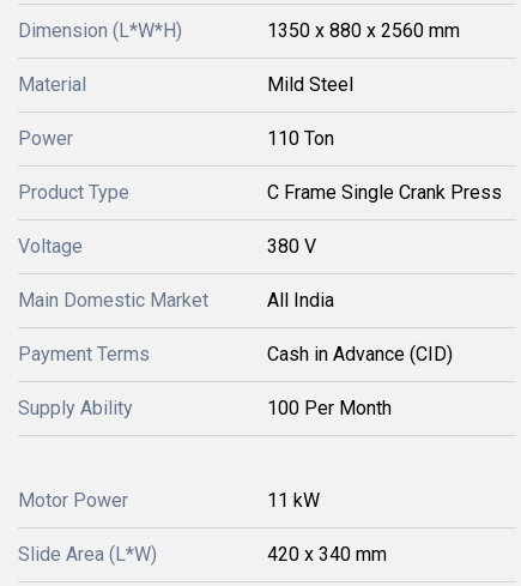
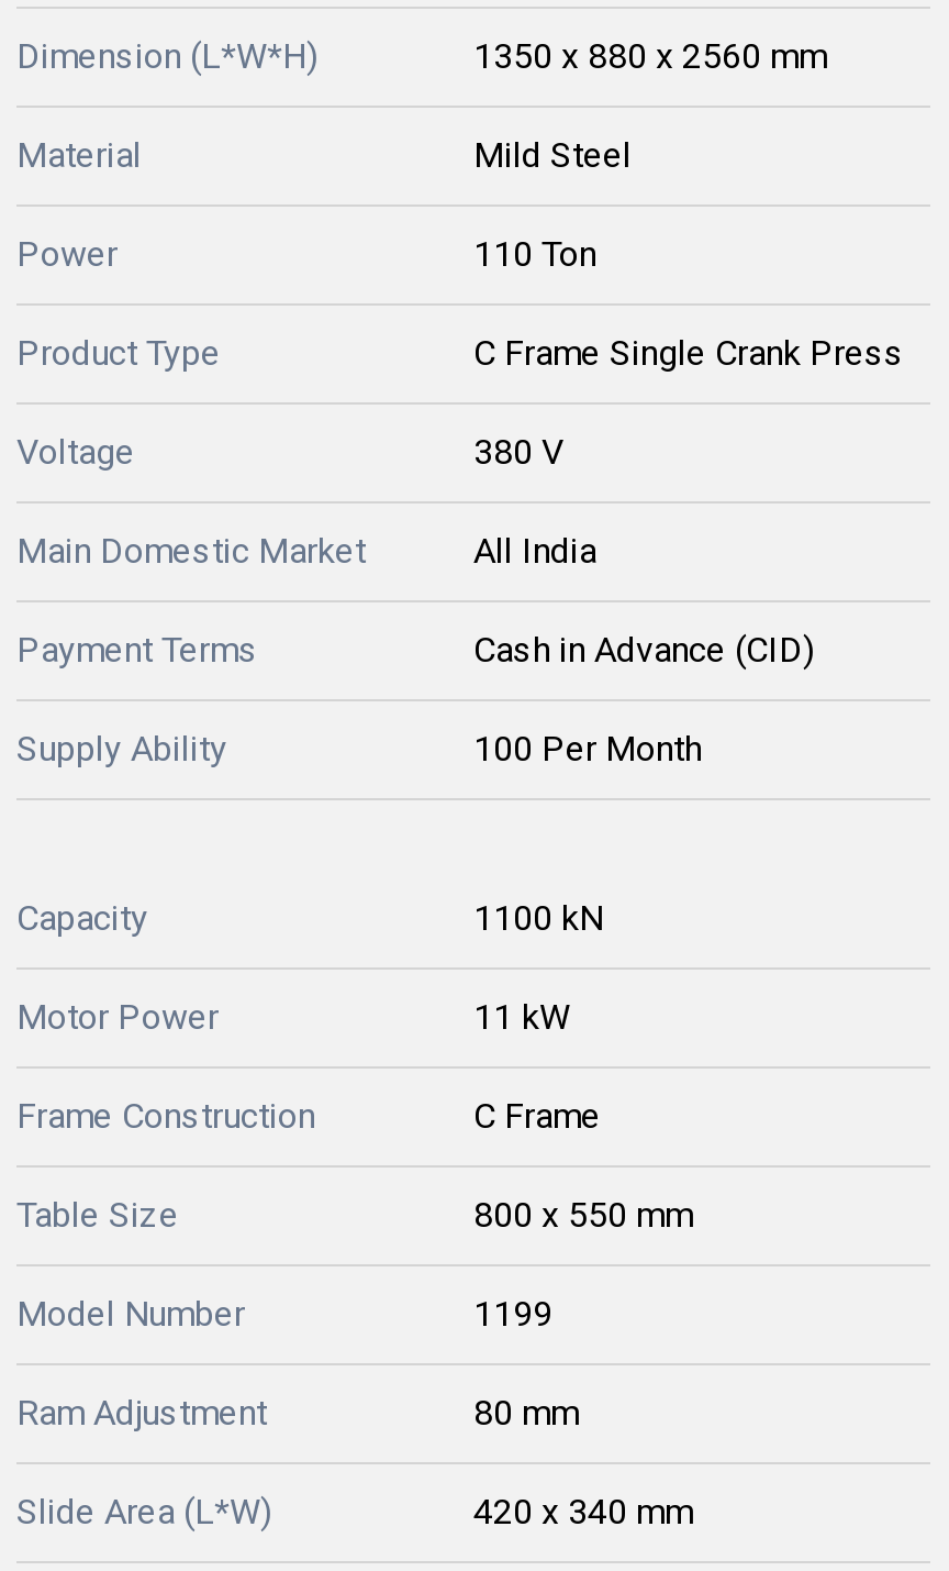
none -> [16,897,603,939] Capacity | 1100 kN
none -> [16,1095,693,1434] Frame Construction | C Frame | Table Size | 800 x 550 mm | Model Number | 1199 | Ram Adjustment | 80 mm

